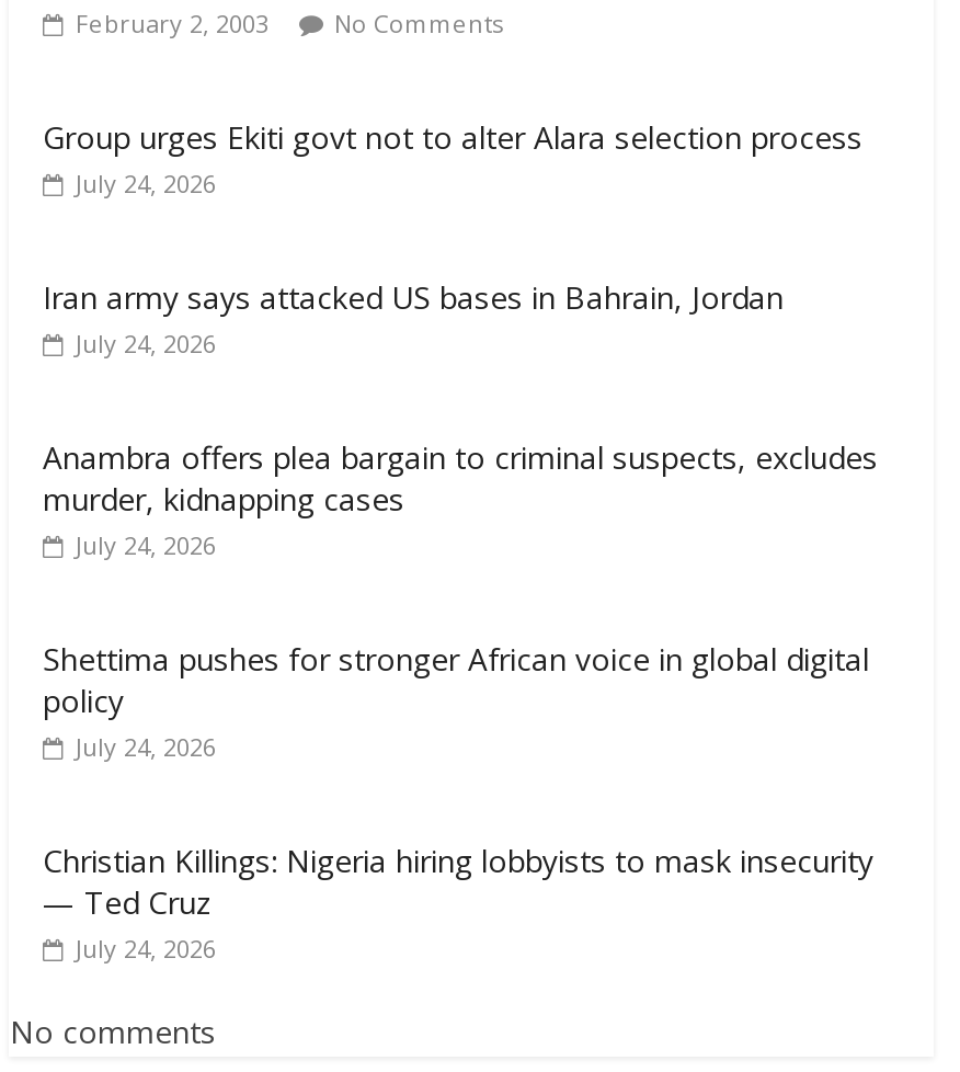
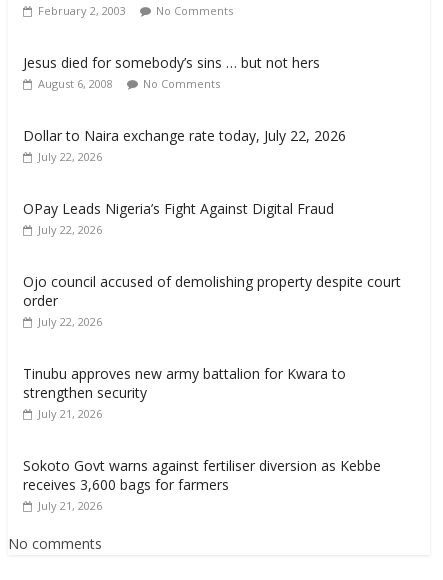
[43,116,878,965] Group urges Ekiti govt not to alter Alara selection process | July 24, 2026 | Iran army says attacked US bases in Bahrain, Jordan | July 24, 2026 | Anambra offers plea bargain to criminal suspects, excludes | murder, kidnapping cases | July 24, 2026 | Shettima pushes for stronger African voice in global digital | policy | July 24, 2026 | Christian Killings: Nigeria hiring lobbyists to mask insecurity | — Ted Cruz | July 24, 2026 -> [23,53,401,513] Jesus died for somebody’s sins … but not hers | August 6, 2008 | No Comments | Dollar to Naira exchange rate today, July 22, 2026 | July 22, 2026 | OPay Leads Nigeria’s Fight Against Digital Fraud | July 22, 2026 | Ojo council accused of demolishing property despite court | order | July 22, 2026 | Tinubu approves new army battalion for Kwara to | strengthen security | July 21, 2026 | Sokoto Govt warns against fertiliser diversion as Kebbe | receives 3,600 bags for farmers | July 21, 2026

